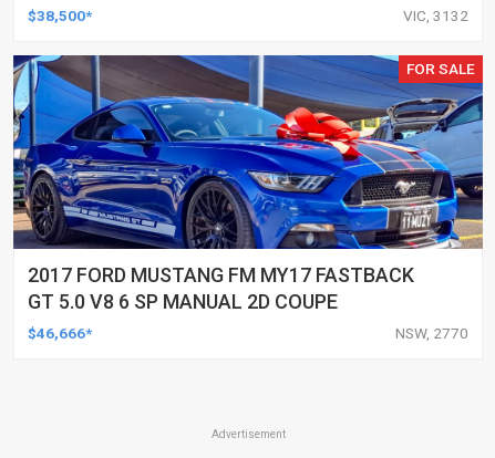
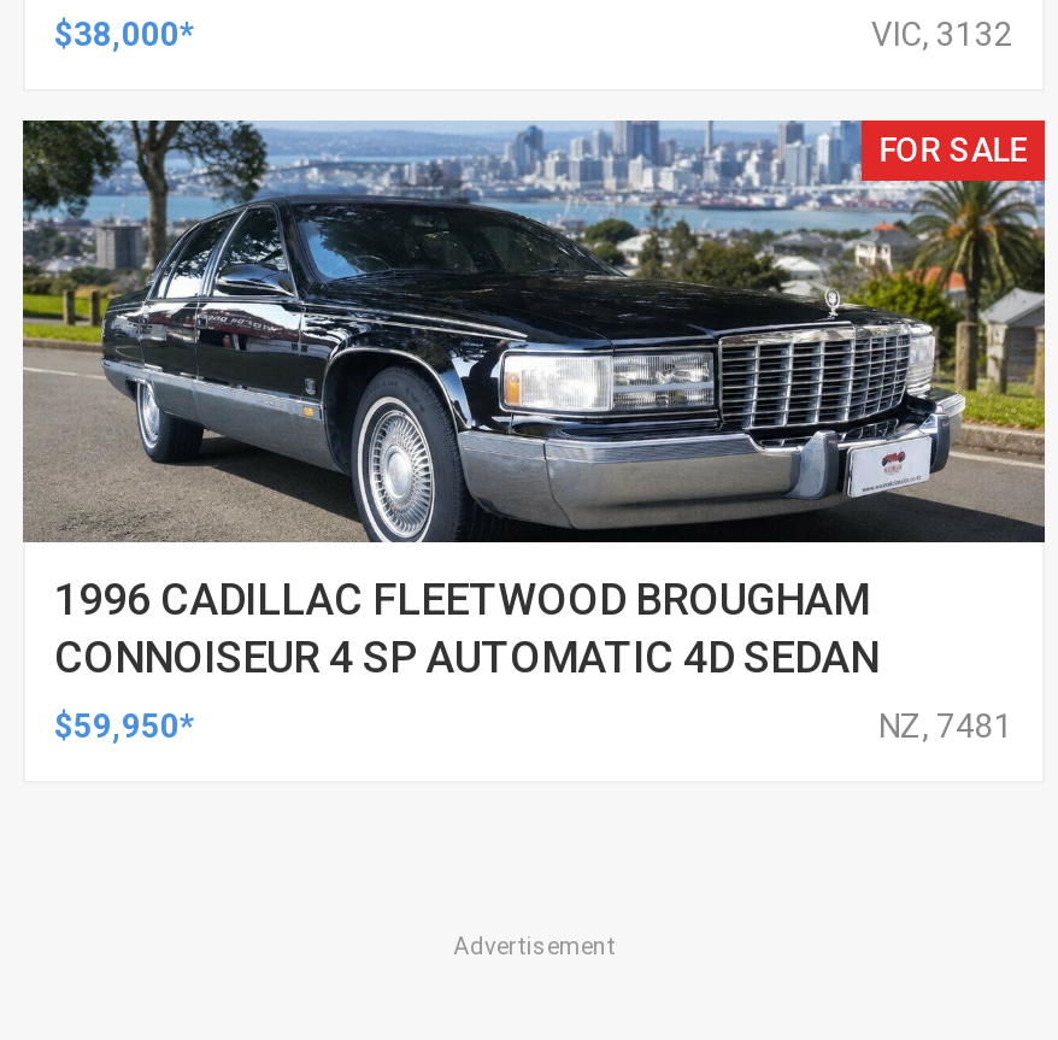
[28,6,92,24] $38,500* -> [54,14,194,53] $38,000*
[12,54,484,313] [image] | 2017 FORD MUSTANG FM MY17 FASTBACK | GT 5.0 V8 6 SP MANUAL 2D COUPE -> [20,118,1047,682] [image] | 1996 CADILLAC FLEETWOOD BROUGHAM | CONNOISEUR 4 SP AUTOMATIC 4D SEDAN
[28,324,468,342] $46,666* | NSW, 2770 -> [54,706,1013,744] $59,950* | NZ, 7481

